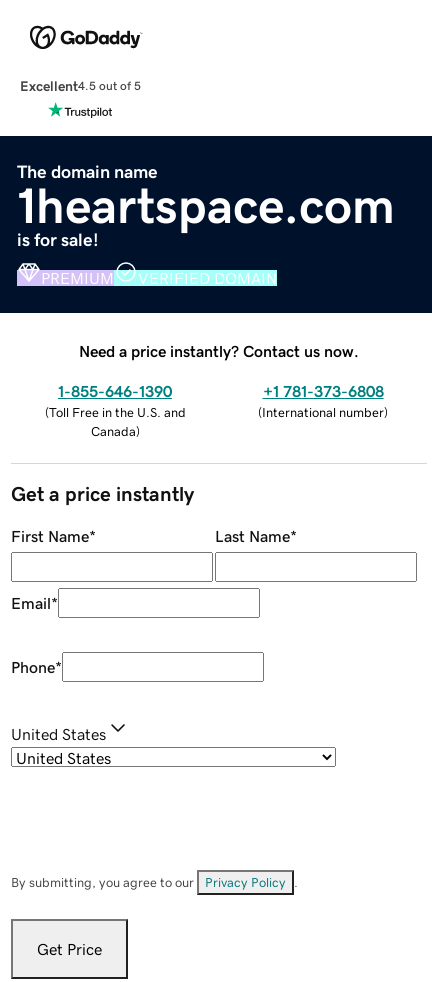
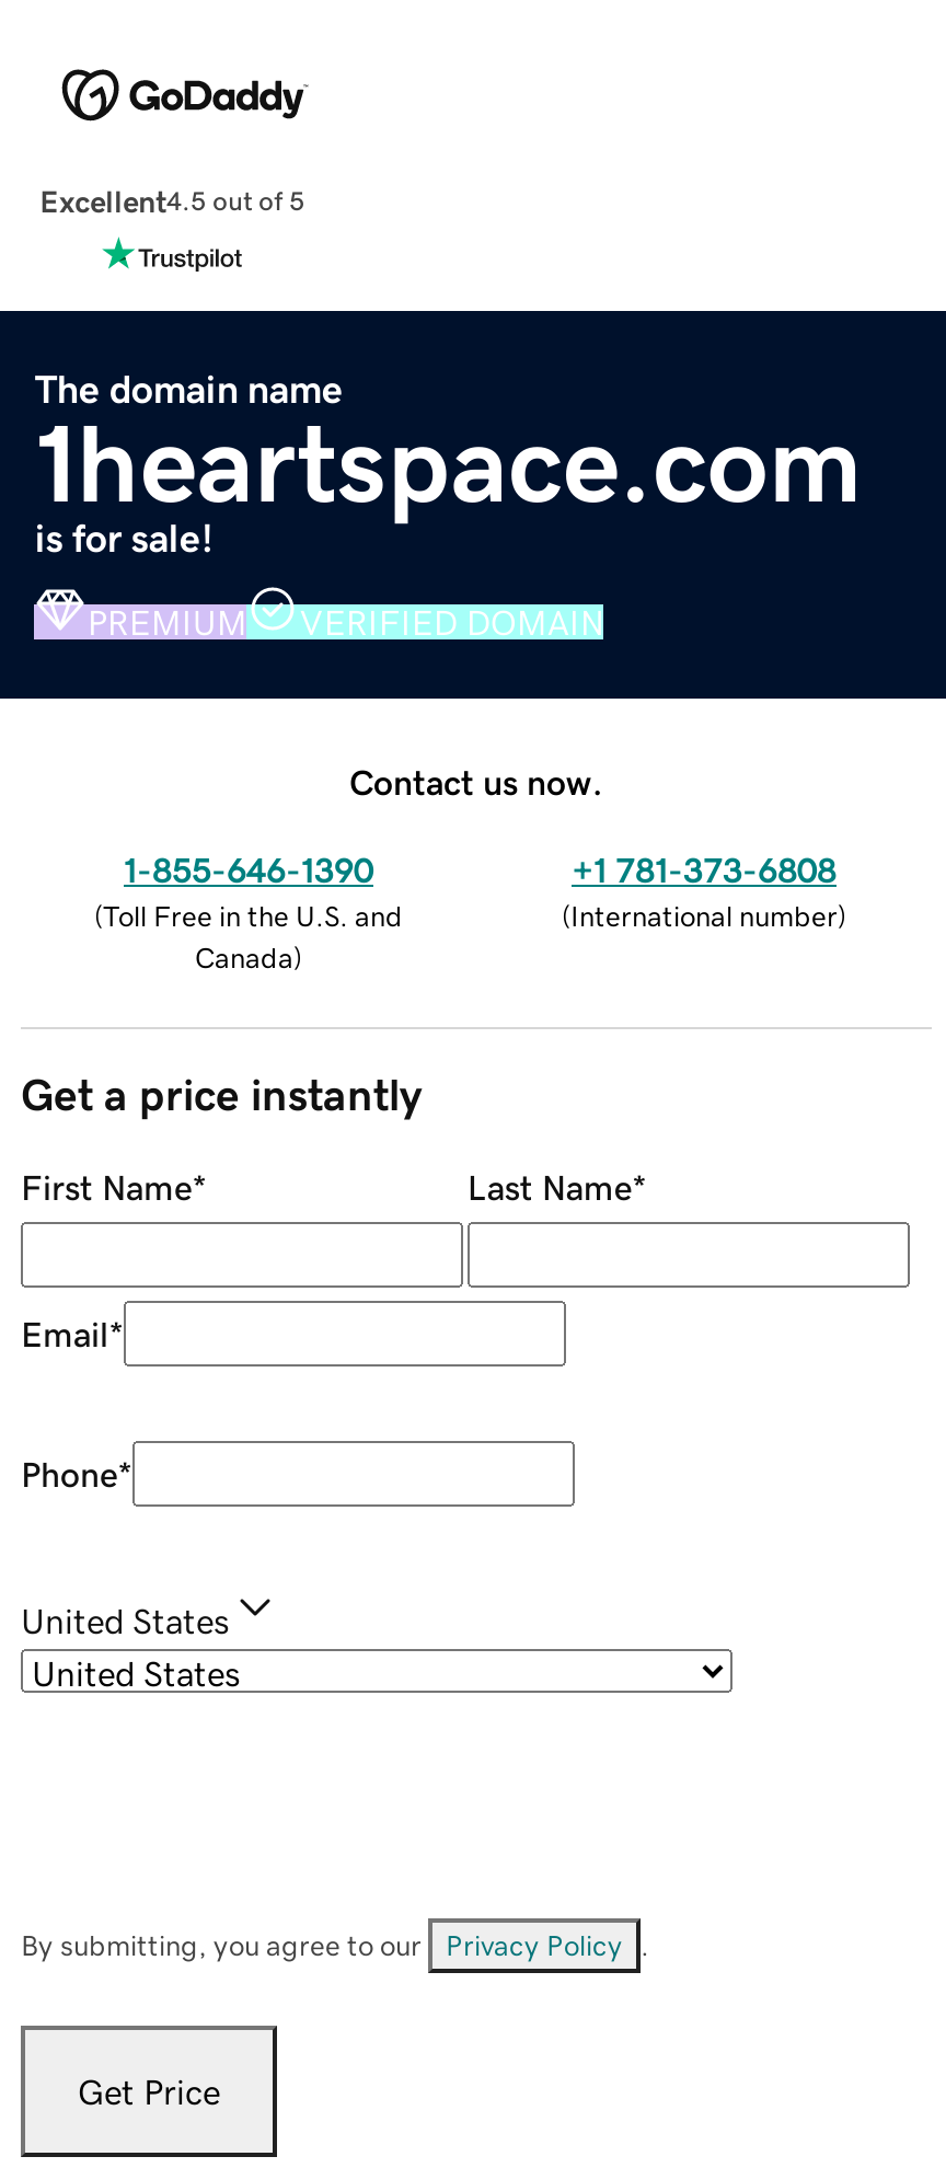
[79,343,359,359] Need a price instantly? Contact us now. -> [349,763,603,798] Contact us now.

